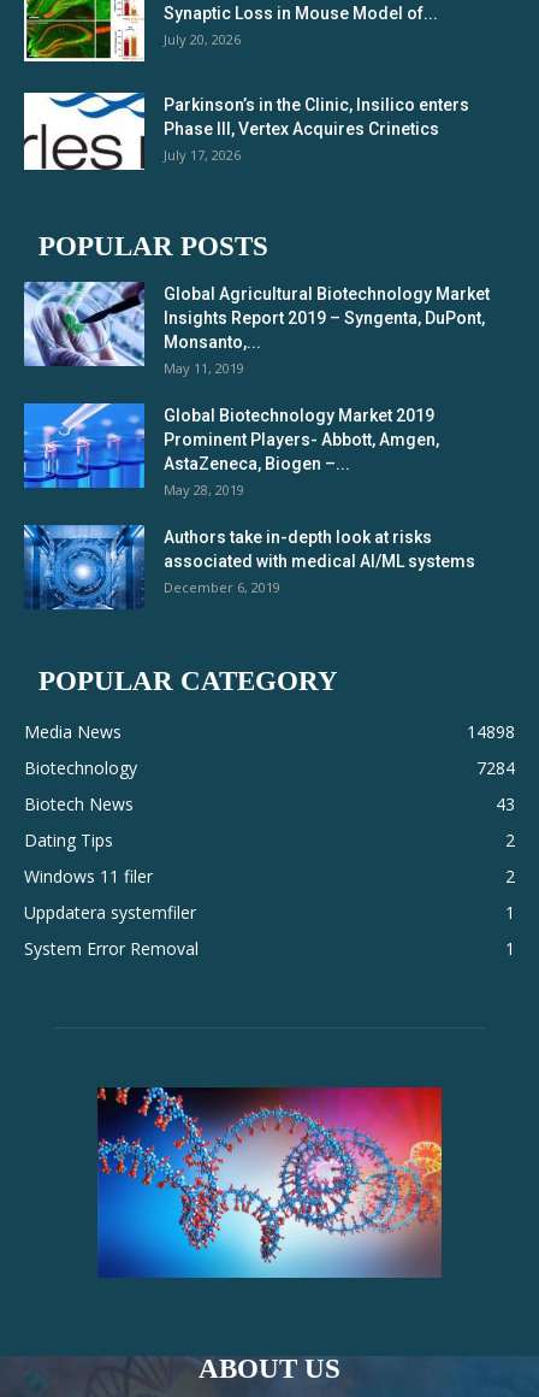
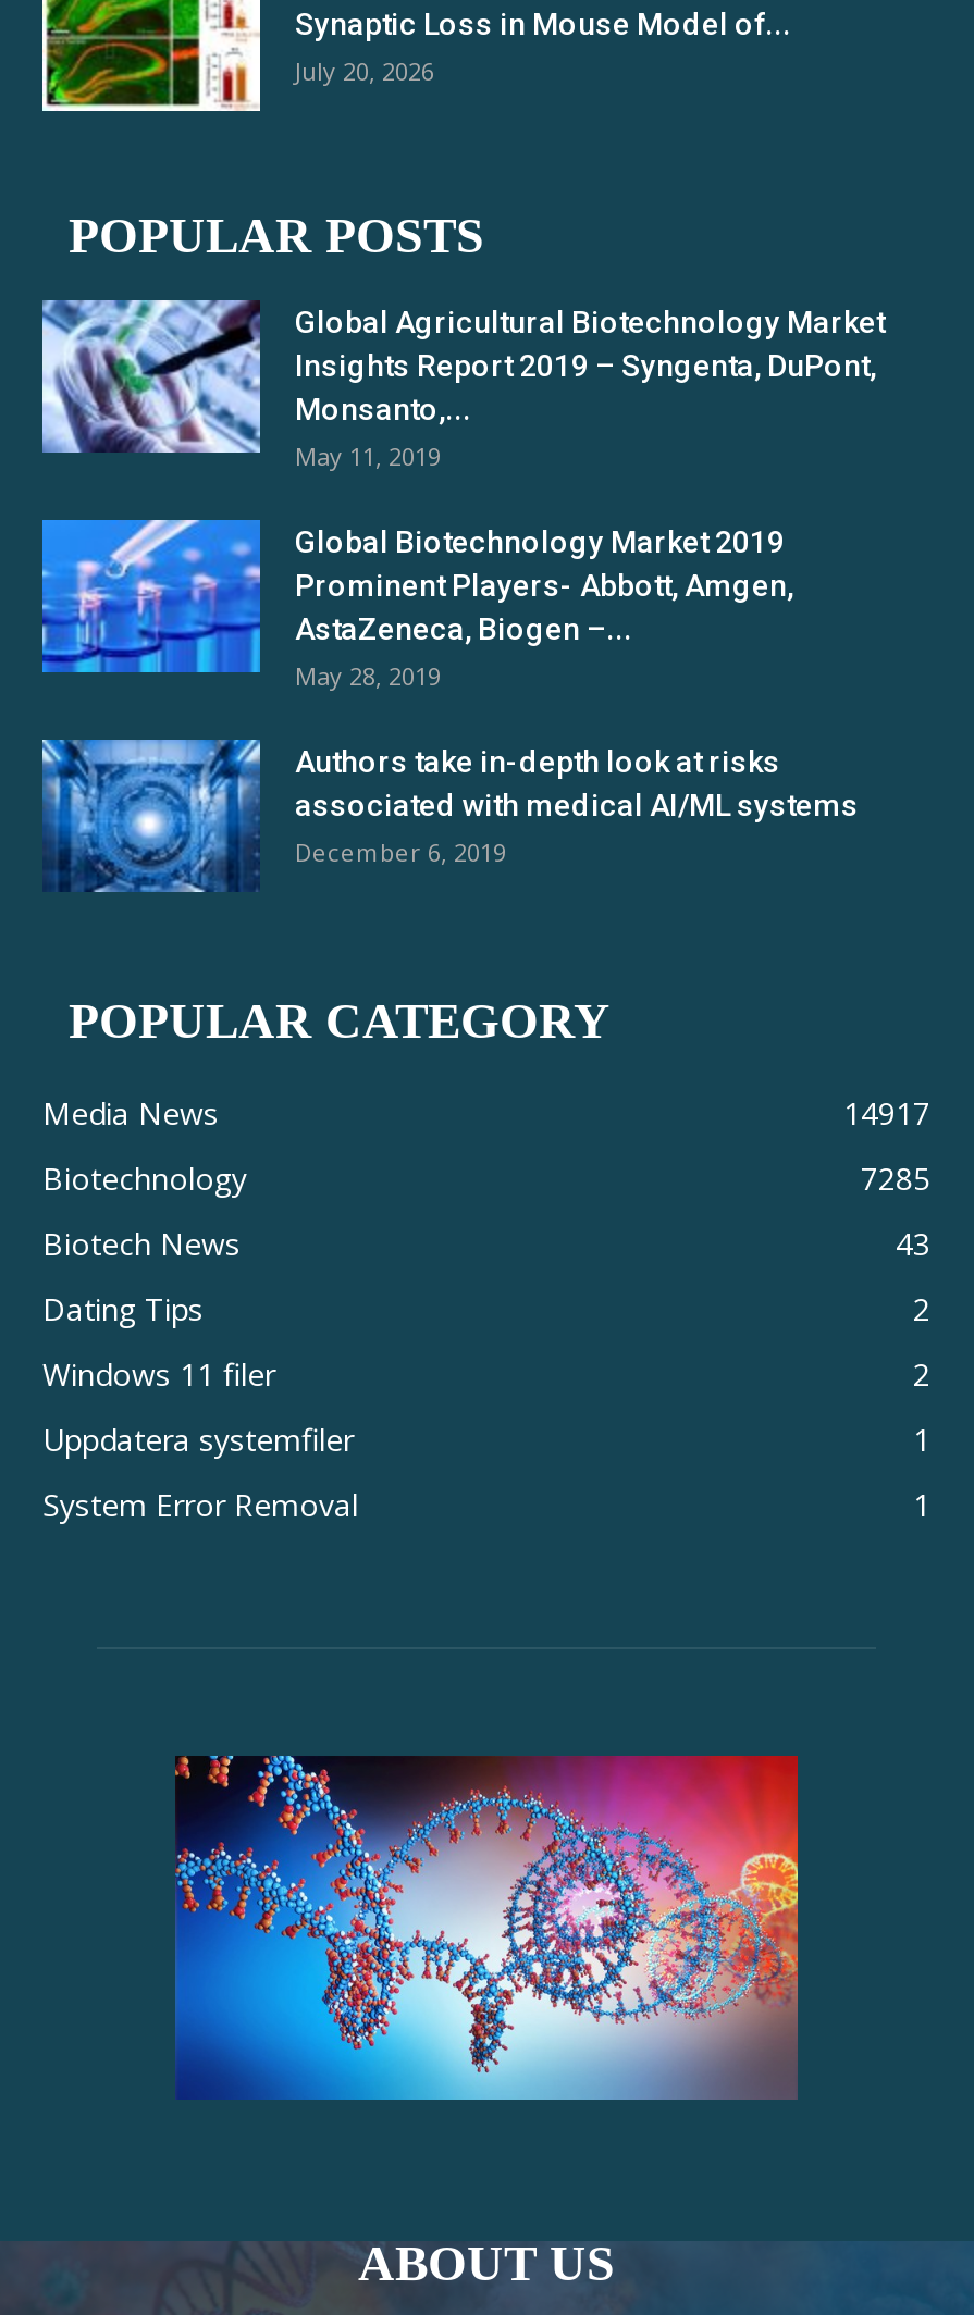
[24,92,469,177] [image] | Parkinson’s in the Clinic, Insilico enters | Phase III, Vertex Acquires Crinetics | July 17, 2026 -> none
[467,720,515,743] 14898 -> [843,1092,930,1133] 14917
[476,756,515,779] 7284 -> [861,1157,930,1199] 7285

